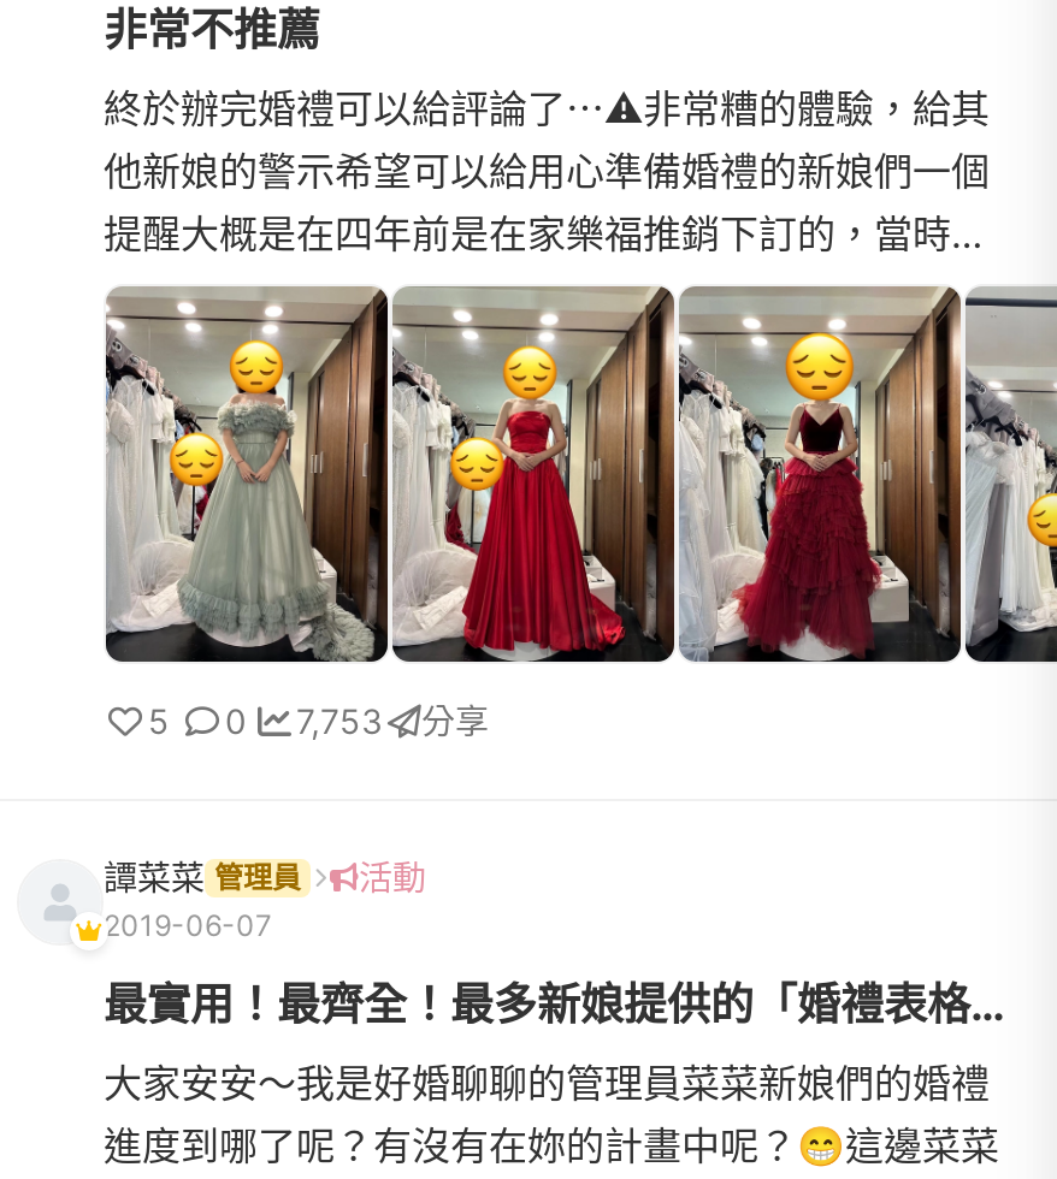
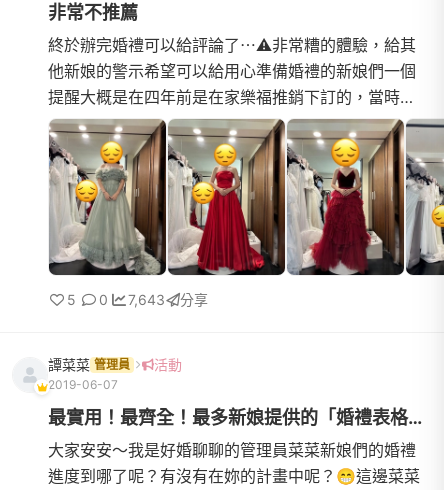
[148,700,489,742] 5 0 7,753 分享 -> [66,291,208,308] 5 0 7,643 分享

